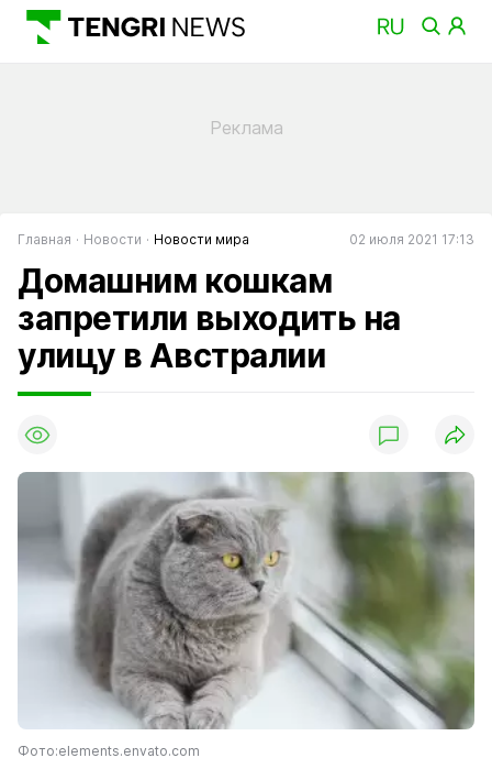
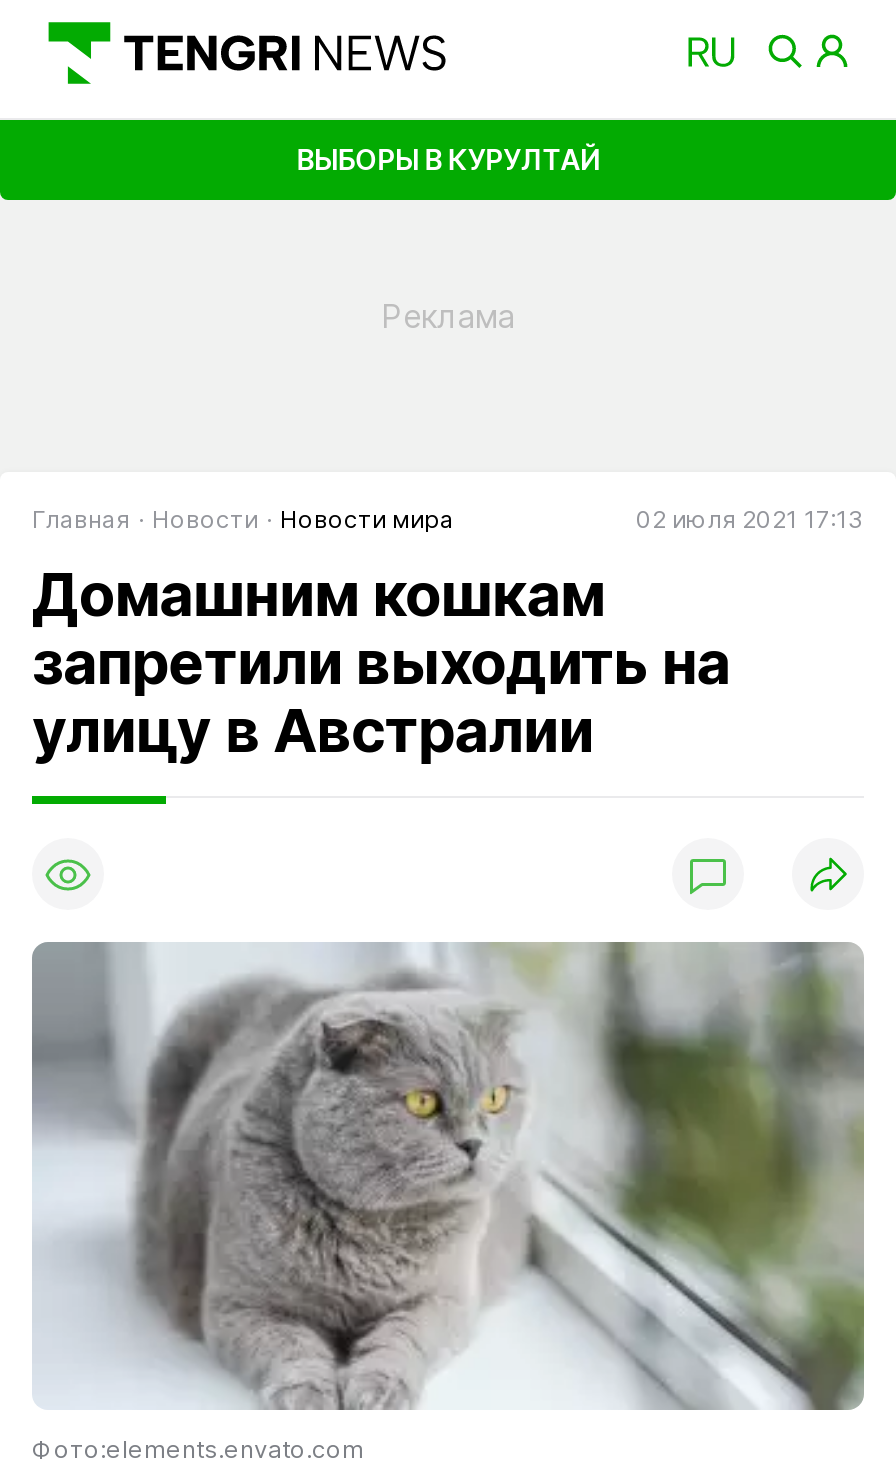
none -> [296,141,600,175] ВЫБОРЫ В КУРУЛТАЙ

